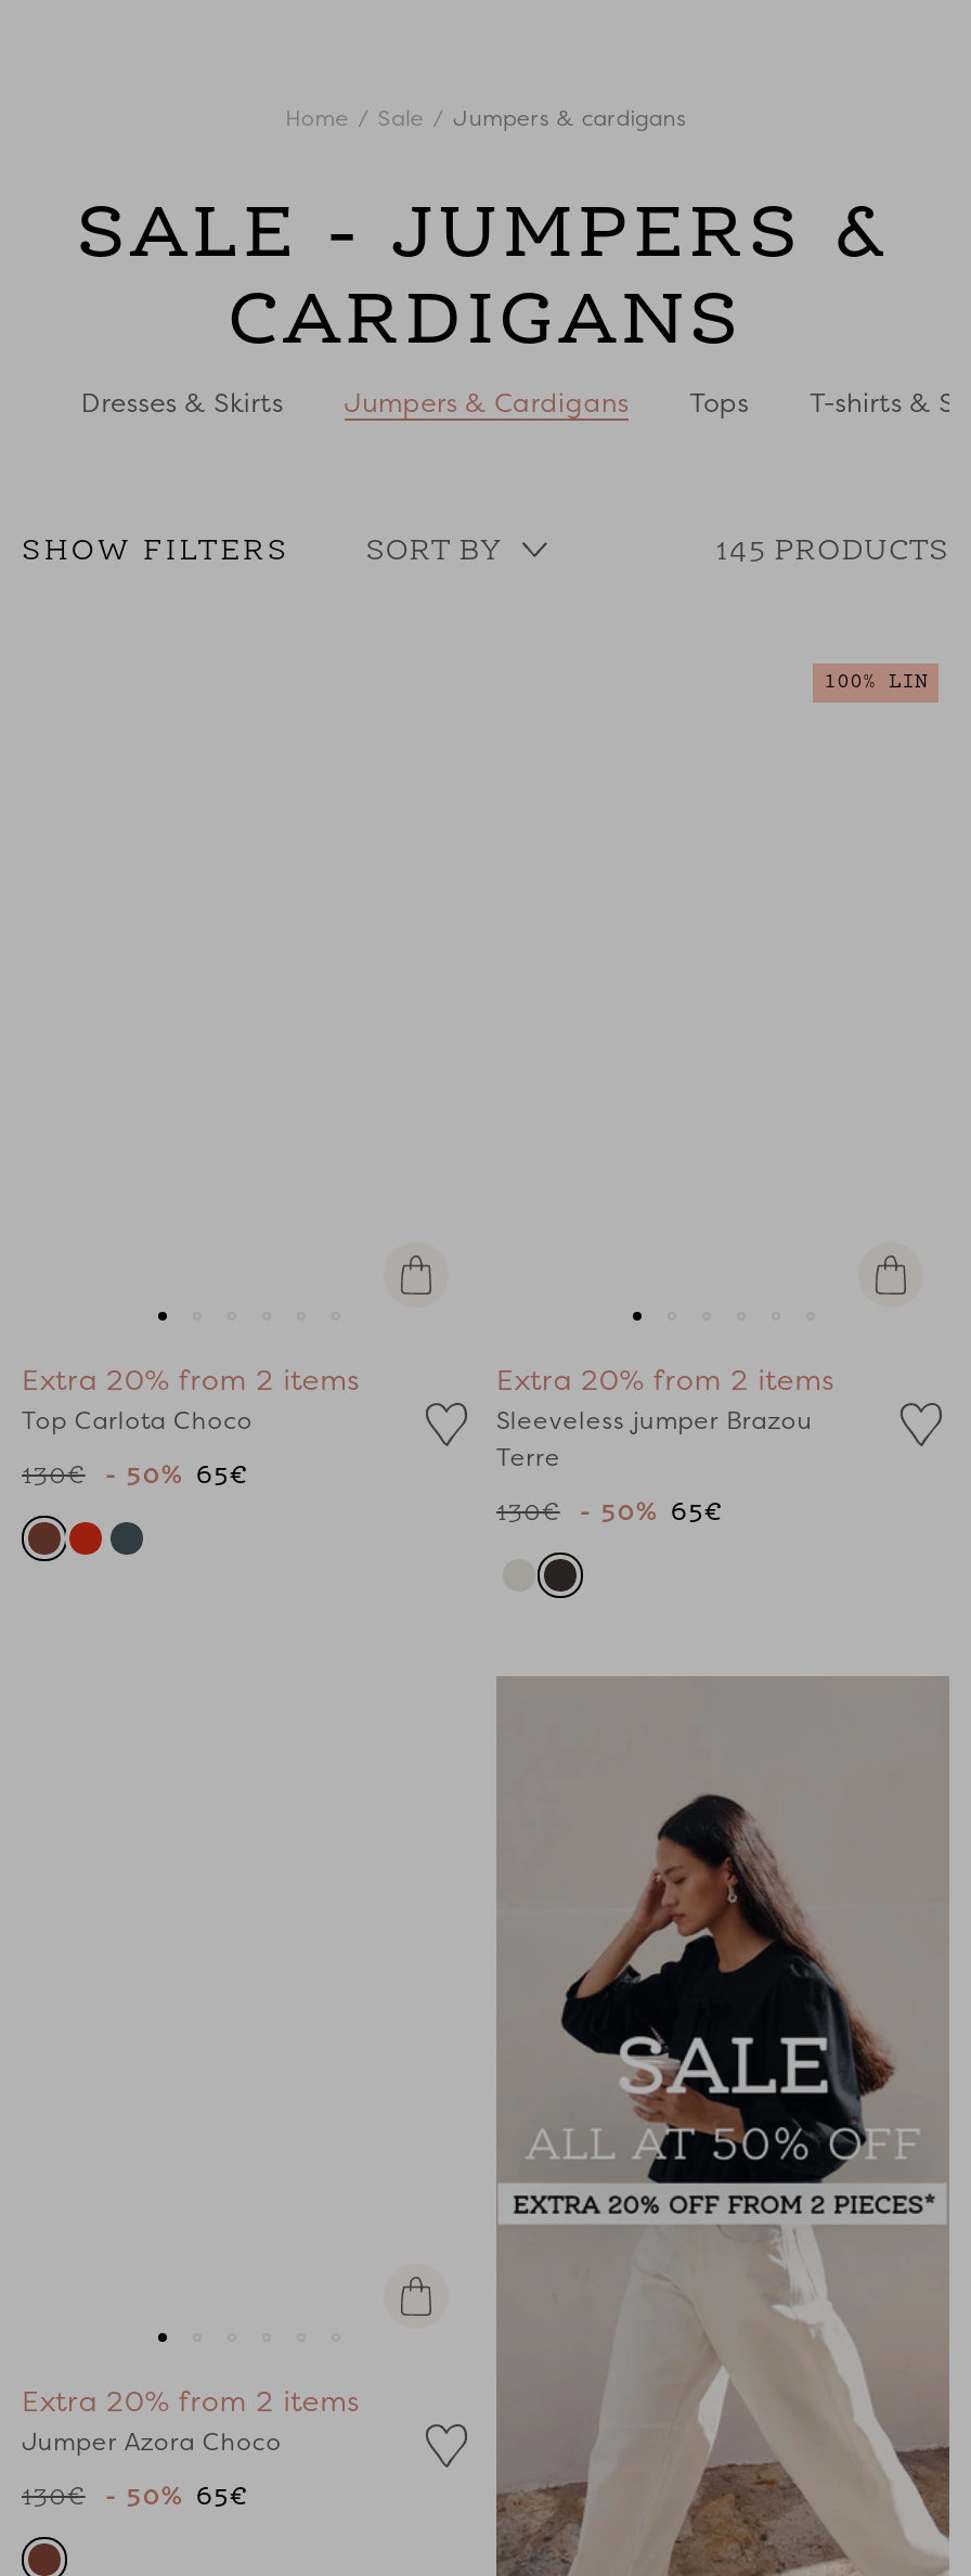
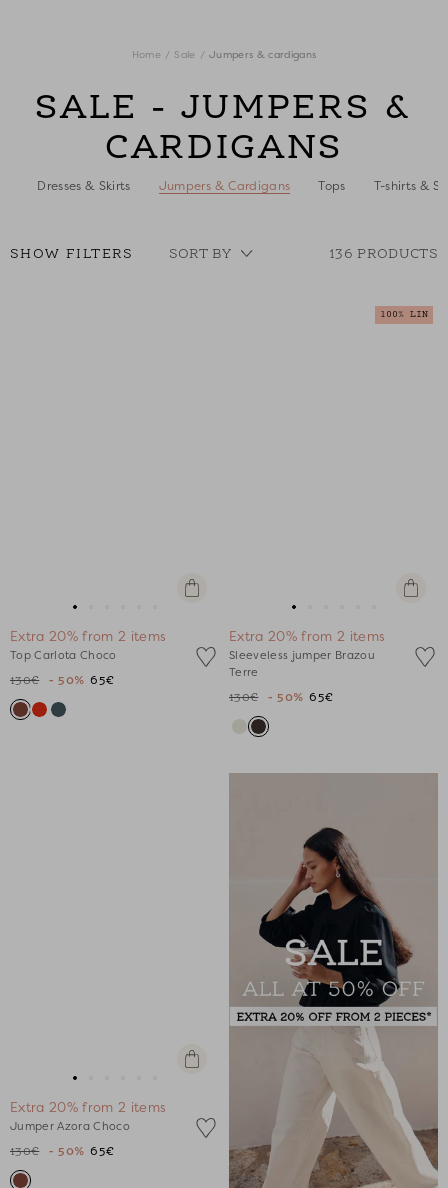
[715,531,949,566] 145 PRODUCTS -> [329,245,438,261] 136 PRODUCTS

